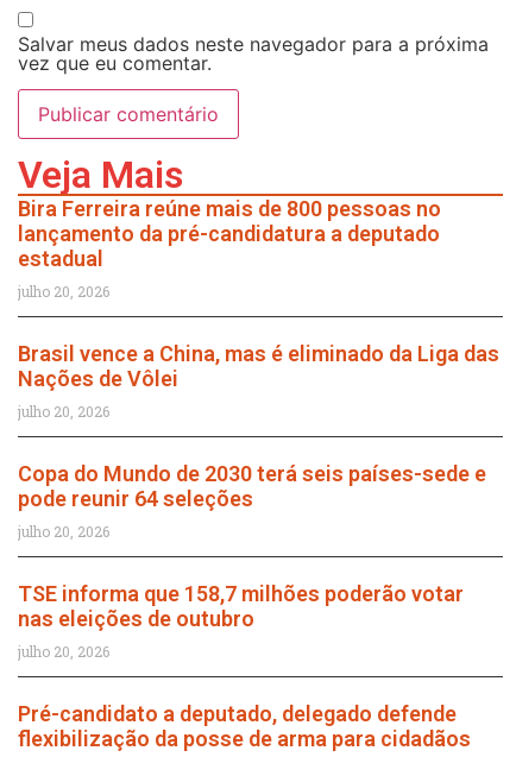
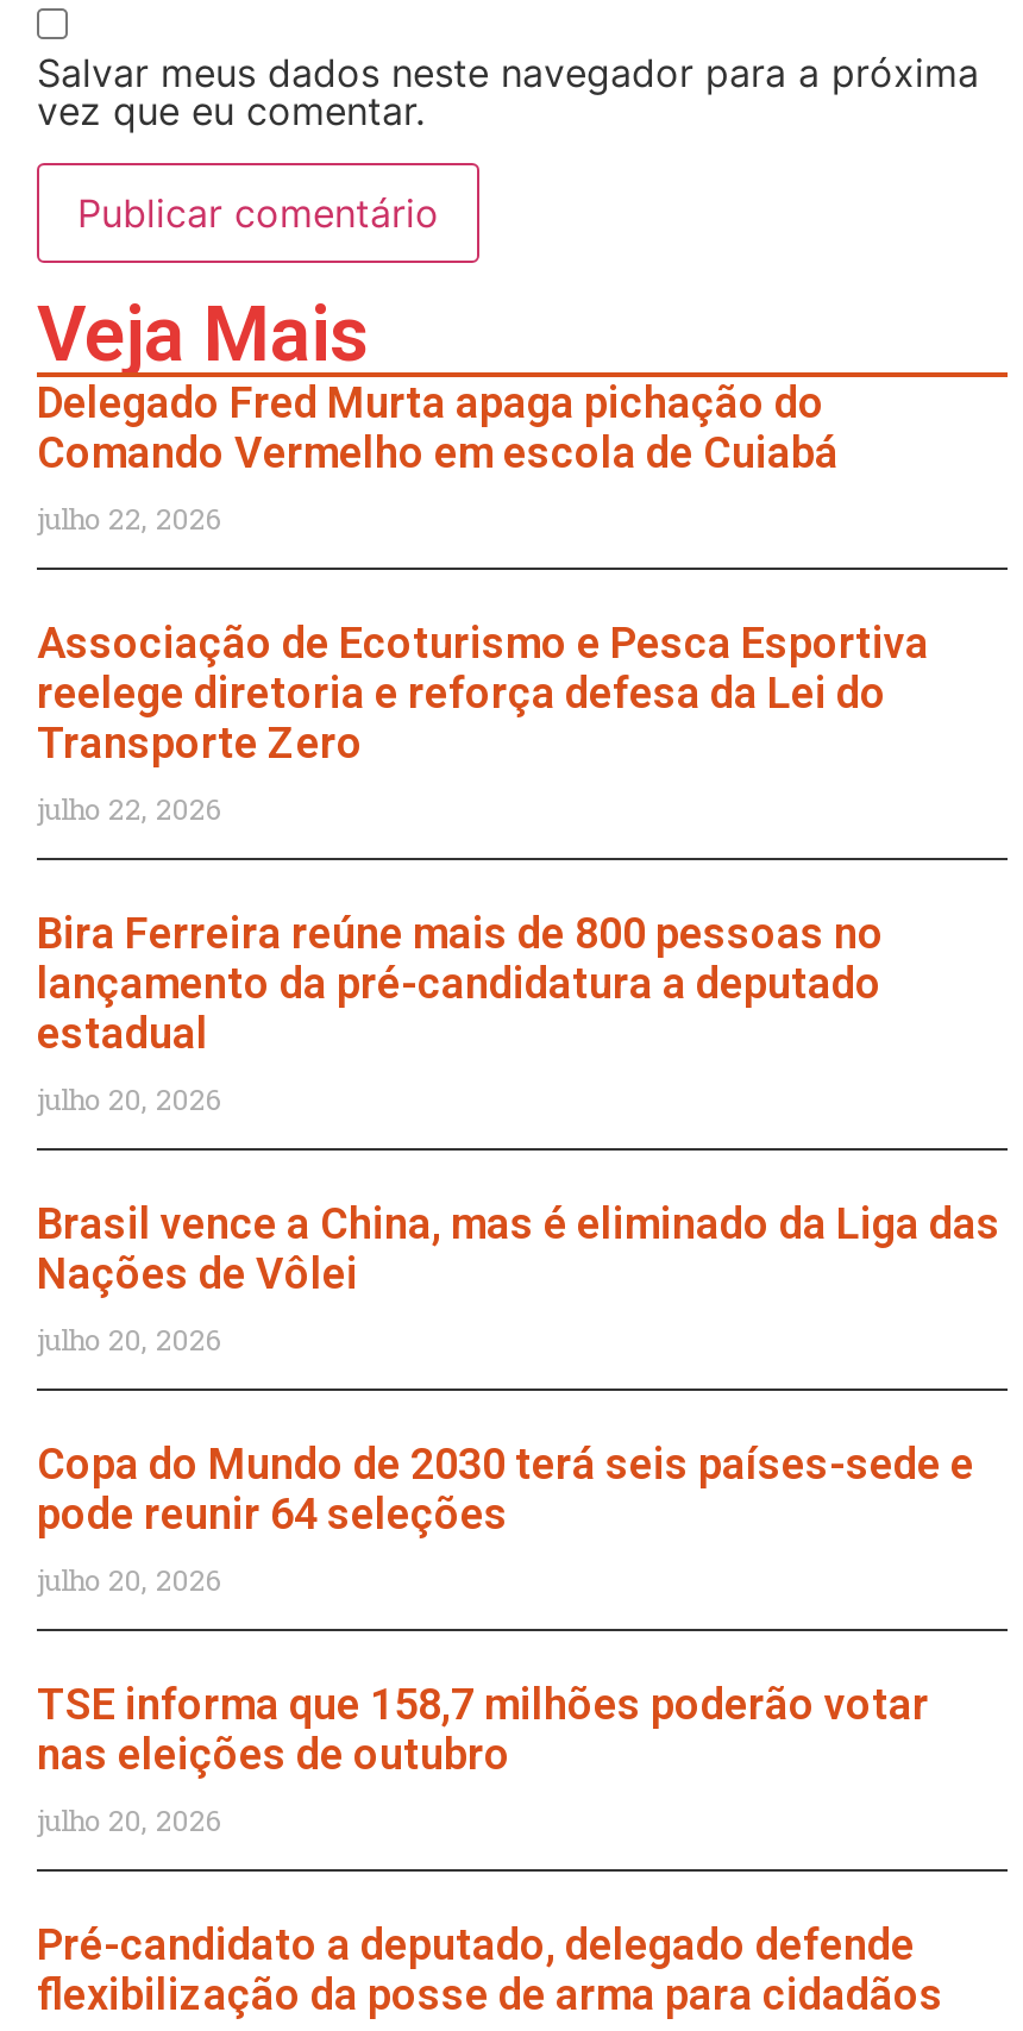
none -> [37,378,929,828] Delegado Fred Murta apaga pichação do | Comando Vermelho em escola de Cuiabá | julho 22, 2026 | Associação de Ecoturismo e Pesca Esportiva | reelege diretoria e reforça defesa da Lei do | Transporte Zero | julho 22, 2026

